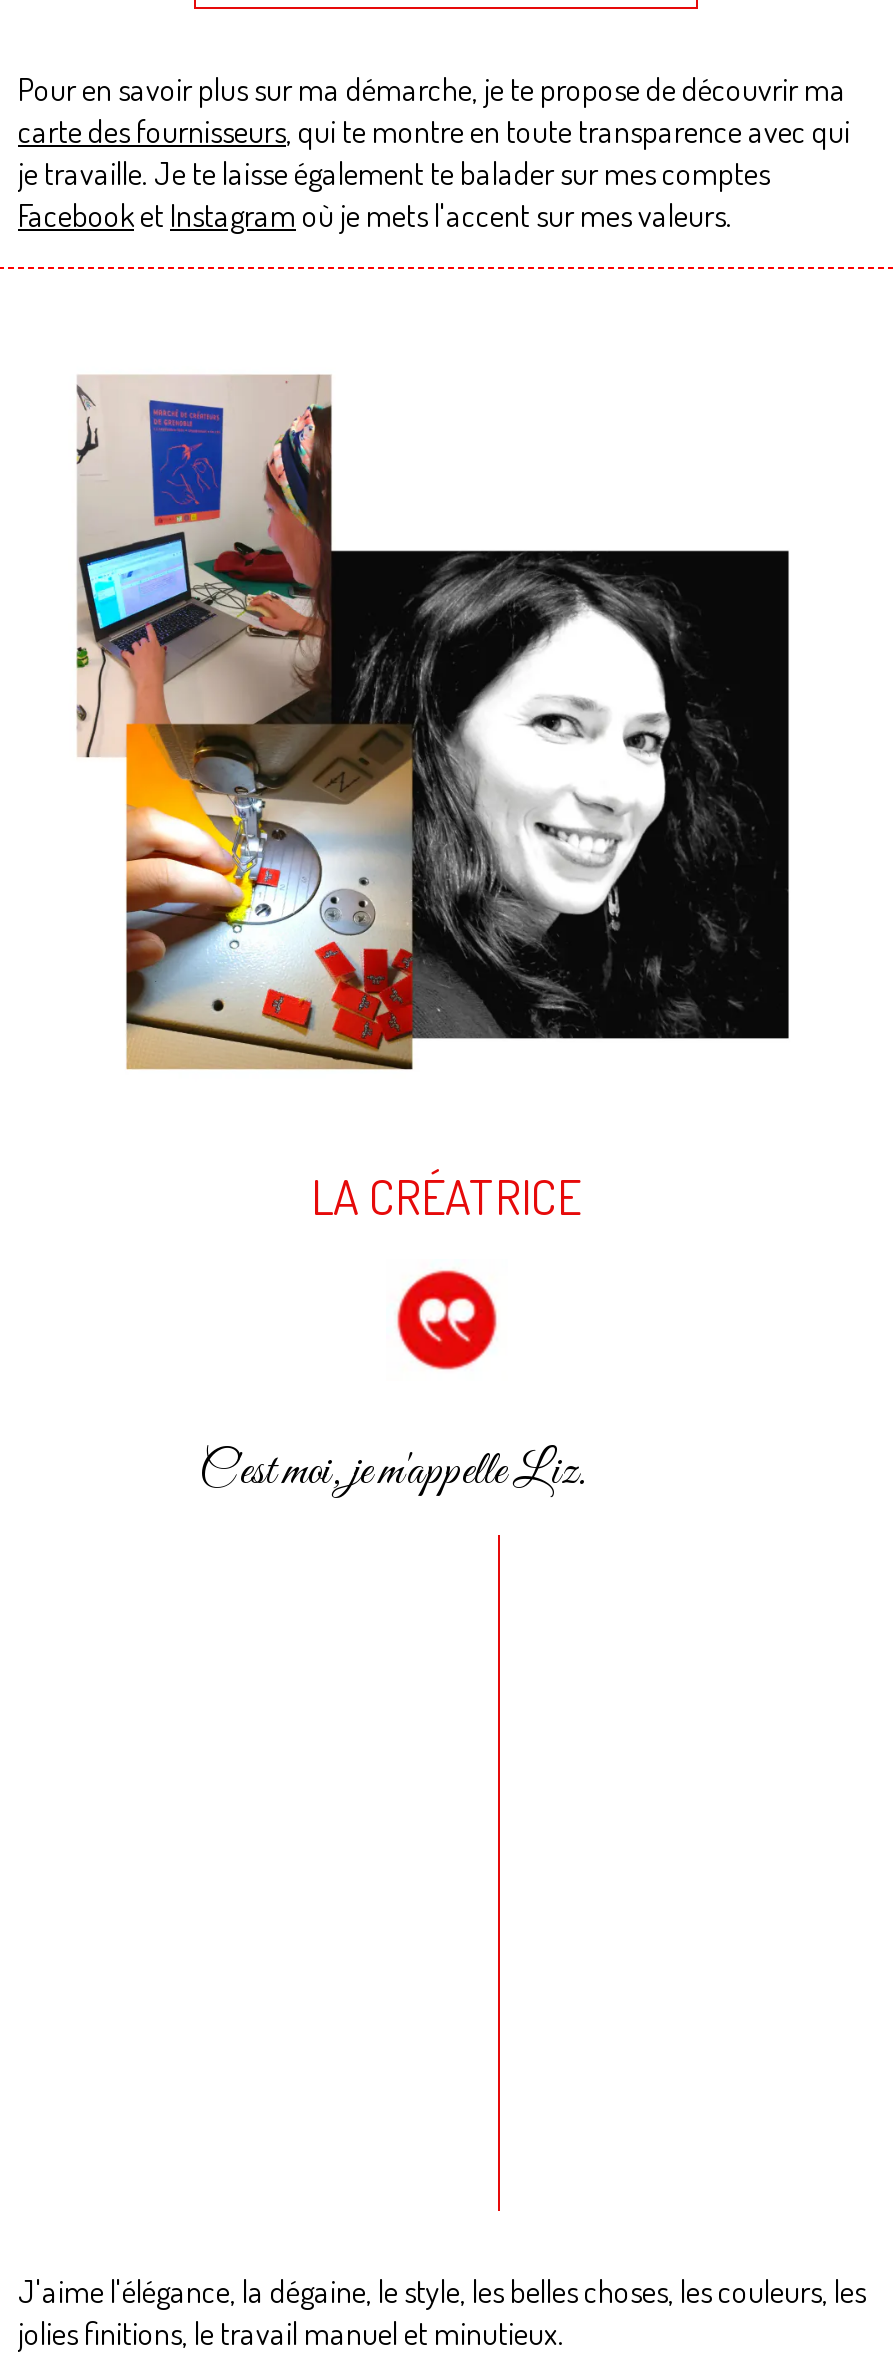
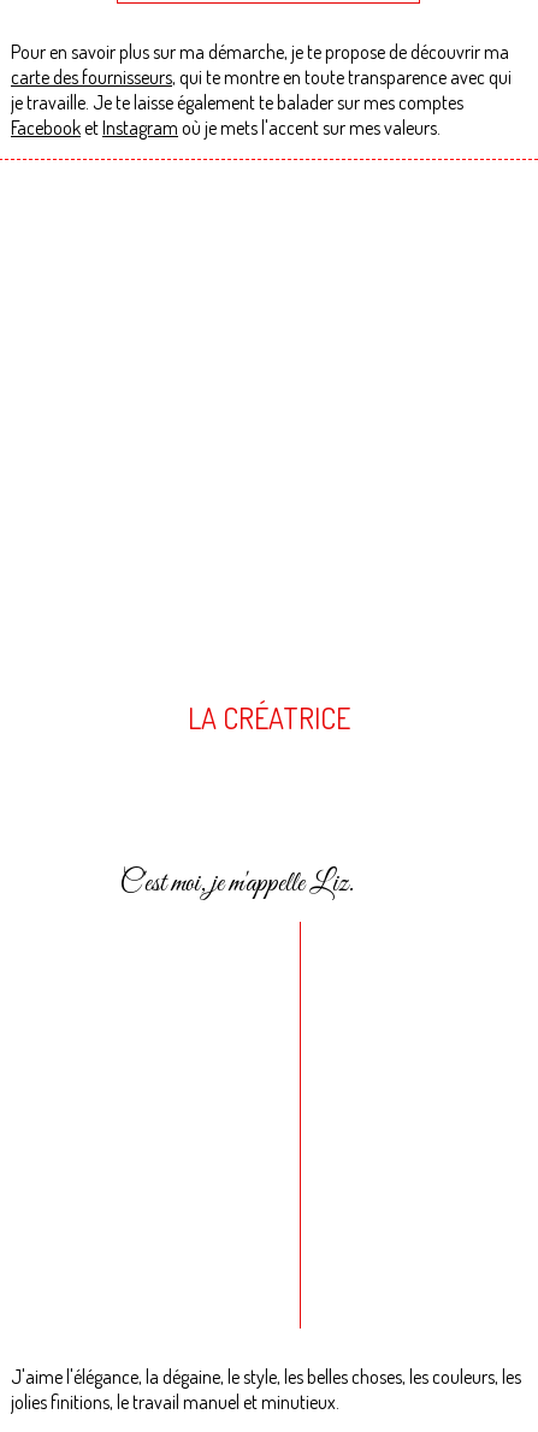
[74,374,792,1072] [image] -> none
[396,1268,498,1372] [image] -> none

